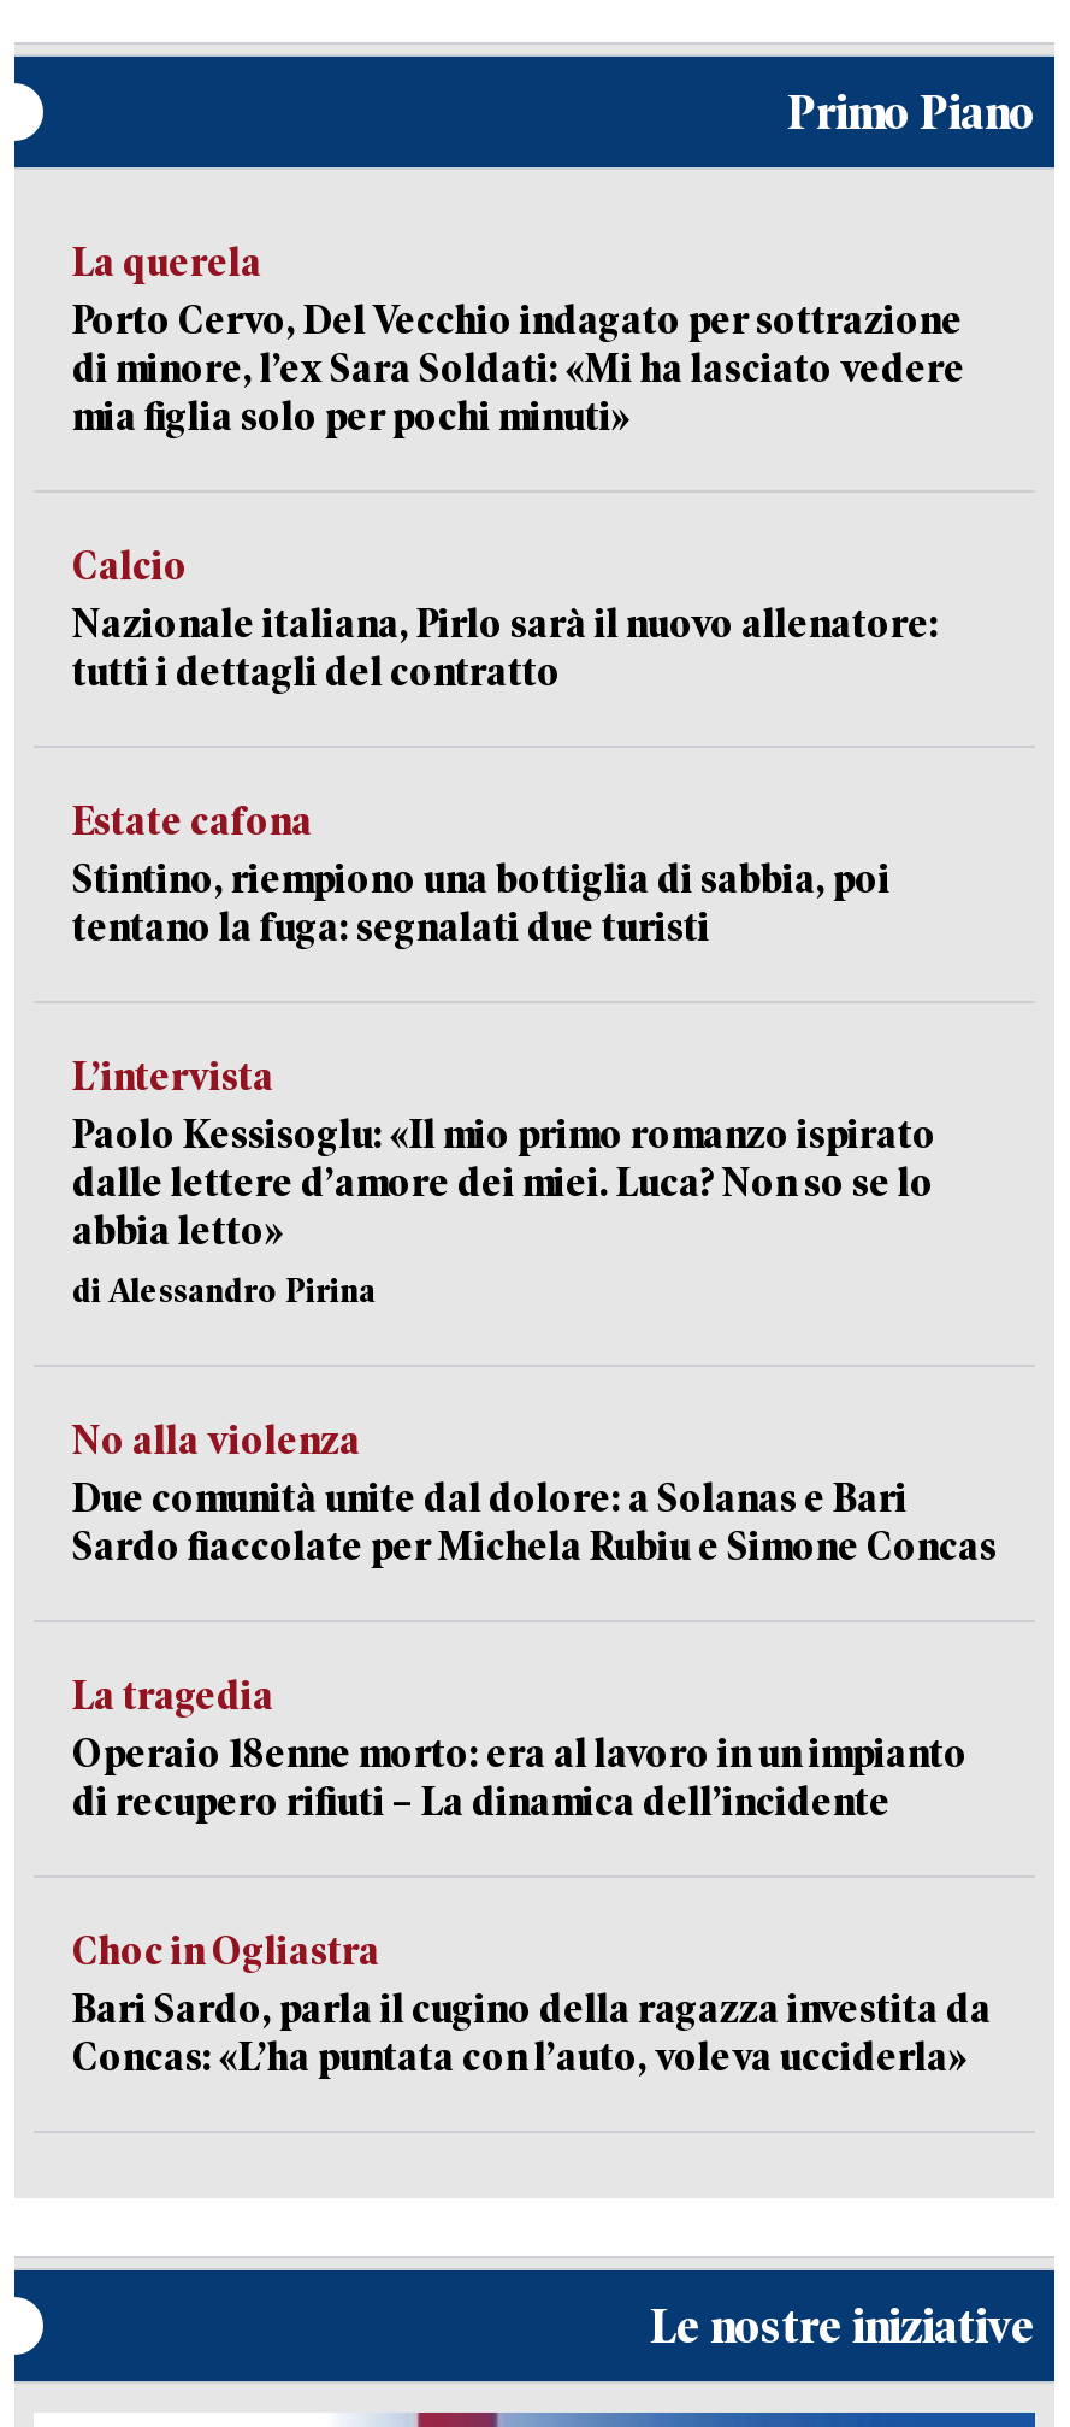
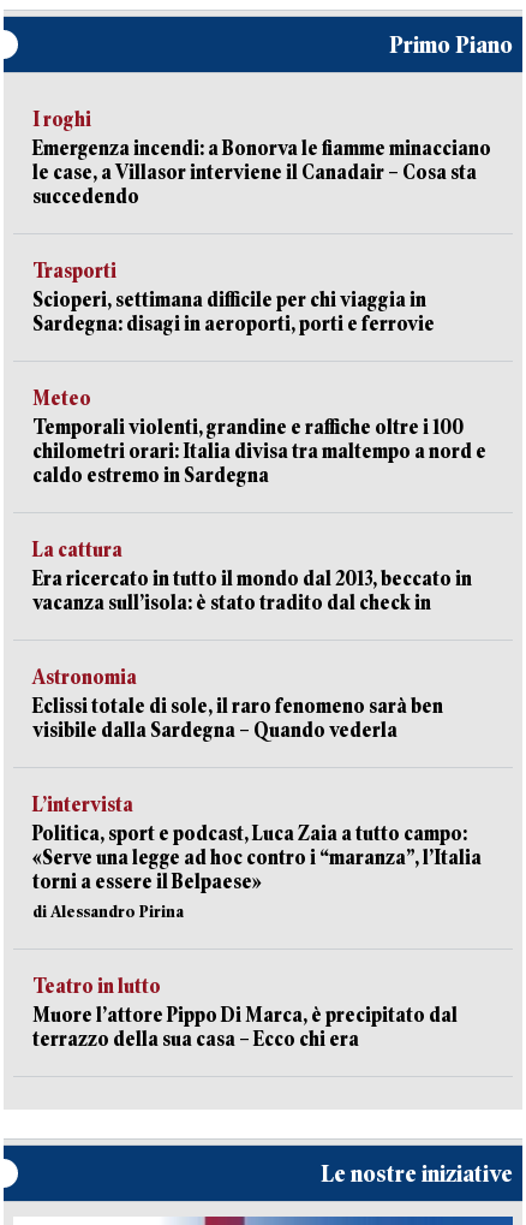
[72,240,965,950] La querela | Porto Cervo, Del Vecchio indagato per sottrazione | di minore, l’ex Sara Soldati: «Mi ha lasciato vedere | mia figlia solo per pochi minuti» | Calcio | Nazionale italiana, Pirlo sarà il nuovo allenatore: | tutti i dettagli del contratto | Estate cafona | Stintino, riempiono una bottiglia di sabbia, poi | tentano la fuga: segnalati due turisti -> [32,108,491,742] I roghi | Emergenza incendi: a Bonorva le fiamme minacciano | le case, a Villasor interviene il Canadair – Cosa sta | succedendo | Trasporti | Scioperi, settimana difficile per chi viaggia in | Sardegna: disagi in aeroporti, porti e ferrovie | Meteo | Temporali violenti, grandine e raffiche oltre i 100 | chilometri orari: Italia divisa tra maltempo a nord e | caldo estremo in Sardegna | La cattura | Era ricercato in tutto il mondo dal 2013, beccato in | vacanza sull’isola: è stato tradito dal check in | Astronomia | Eclissi totale di sole, il raro fenomeno sarà ben | visibile dalla Sardegna – Quando vederla
moved [72,1054,274,1100] -> [32,793,133,816]: L’intervista
[72,1112,936,1254] Paolo Kessisoglu: «Il mio primo romanzo ispirato | dalle lettere d’amore dei miei. Luca? Non so se lo | abbia letto» -> [32,822,482,893] Politica, sport e podcast, Luca Zaia a tutto campo: | «Serve una legge ad hoc contro i “maranza”, l’Italia | torni a essere il Belpaese»
moved [72,1271,376,1309] -> [32,902,184,921]: di Alessandro Pirina
[72,1418,997,2080] No alla violenza | Due comunità unite dal dolore: a Solanas e Bari | Sardo fiaccolate per Michela Rubiu e Simone Concas | La tragedia | Operaio 18enne morto: era al lavoro in un impianto | di recupero rifiuti – La dinamica dell’incidente | Choc in Ogliastra | Bari Sardo, parla il cugino della ragazza investita da | Concas: «L’ha puntata con l’auto, voleva ucciderla» -> [32,975,458,1051] Teatro in lutto | Muore l’attore Pippo Di Marca, è precipitato dal | terrazzo della sua casa – Ecco chi era

